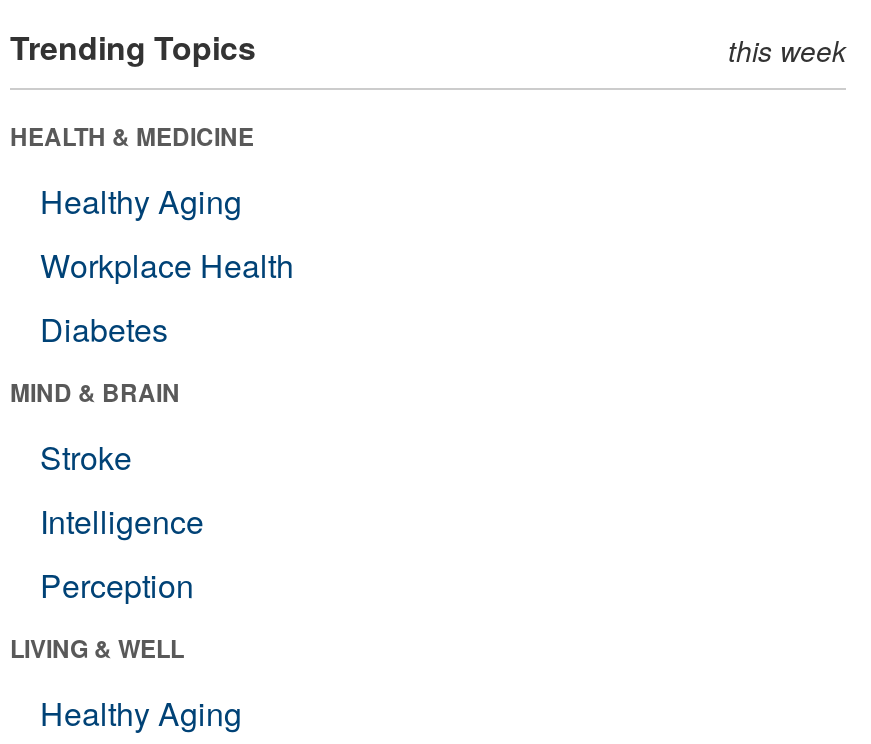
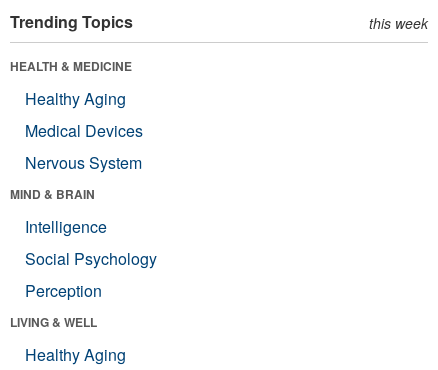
[40,242,294,352] Workplace Health | Diabetes -> [25,119,143,174] Medical Devices | Nervous System
[40,434,132,480] Stroke -> none
moved [40,498,204,544] -> [25,215,107,238]: Intelligence
none -> [25,247,157,270] Social Psychology

